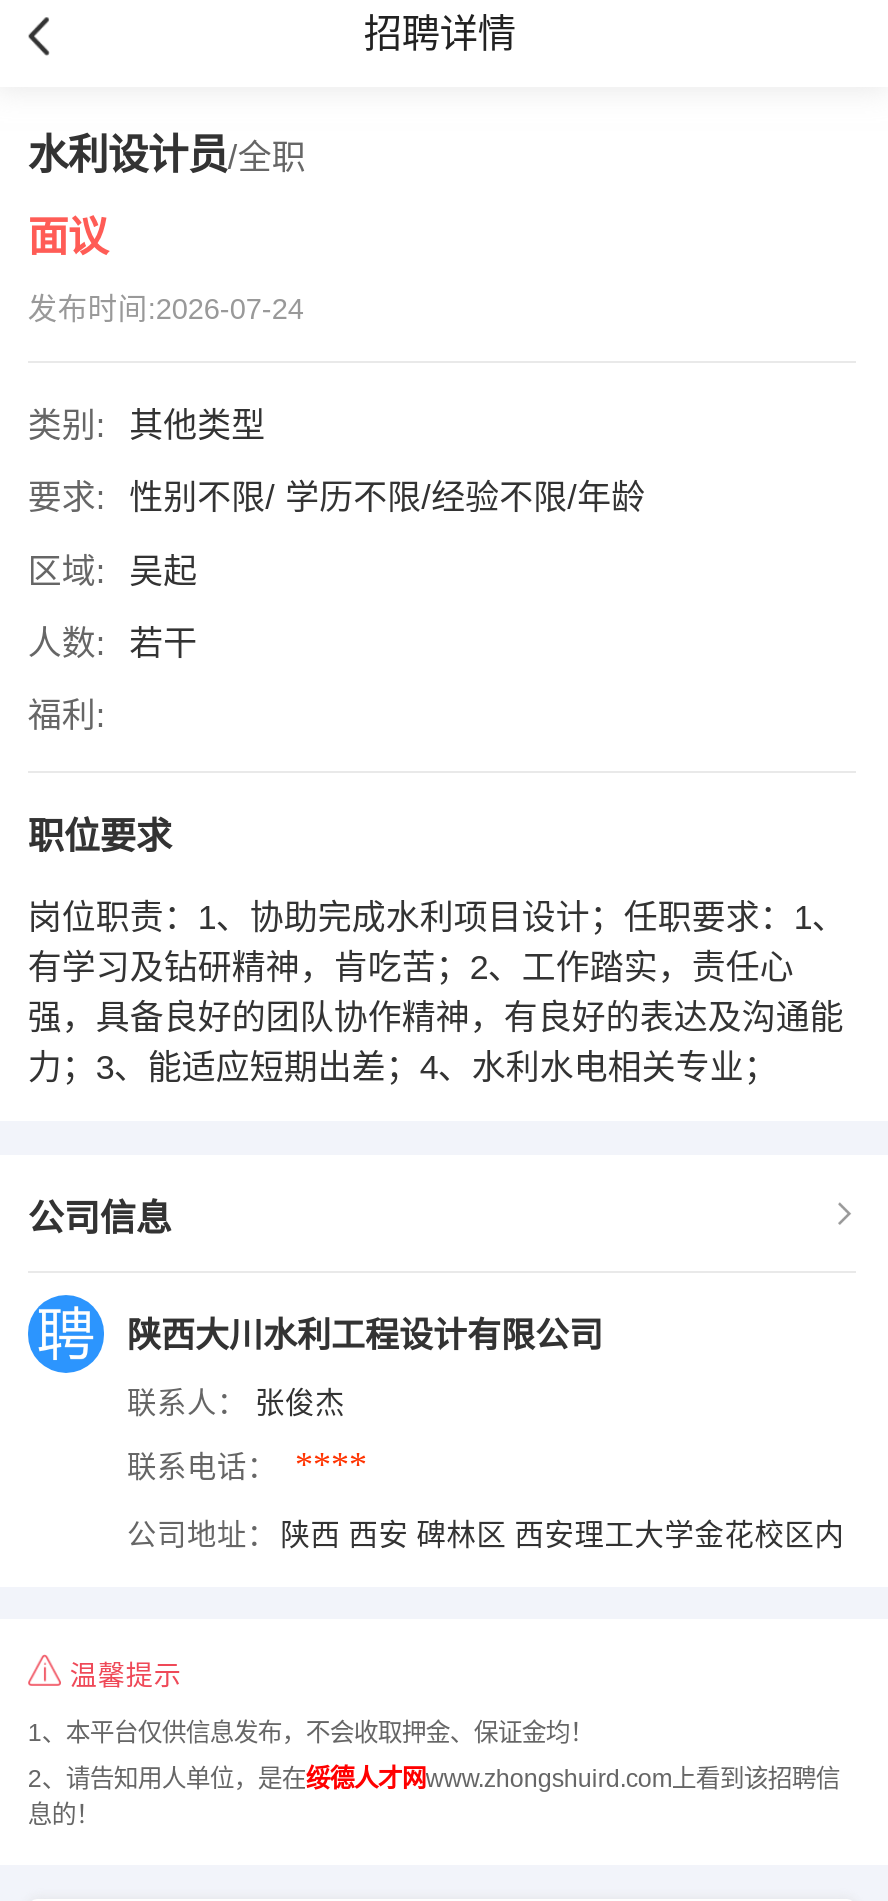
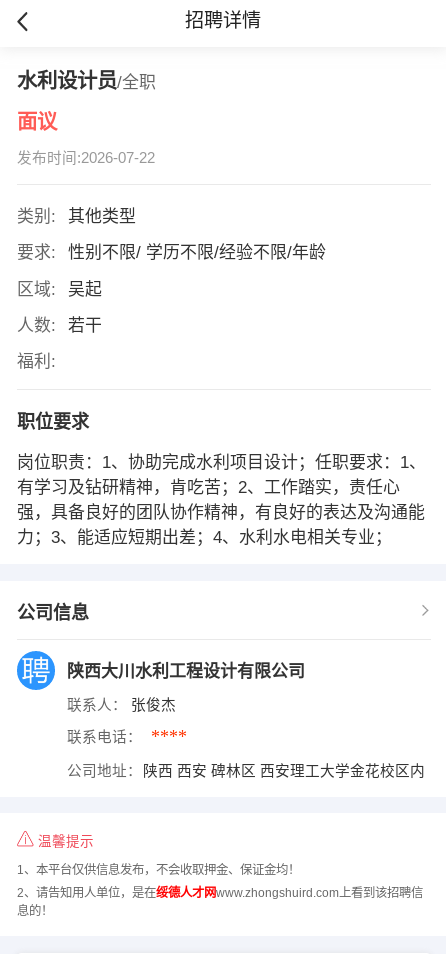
[28,293,304,325] 发布时间:2026-07-24 -> [17,150,155,166] 发布时间:2026-07-22

